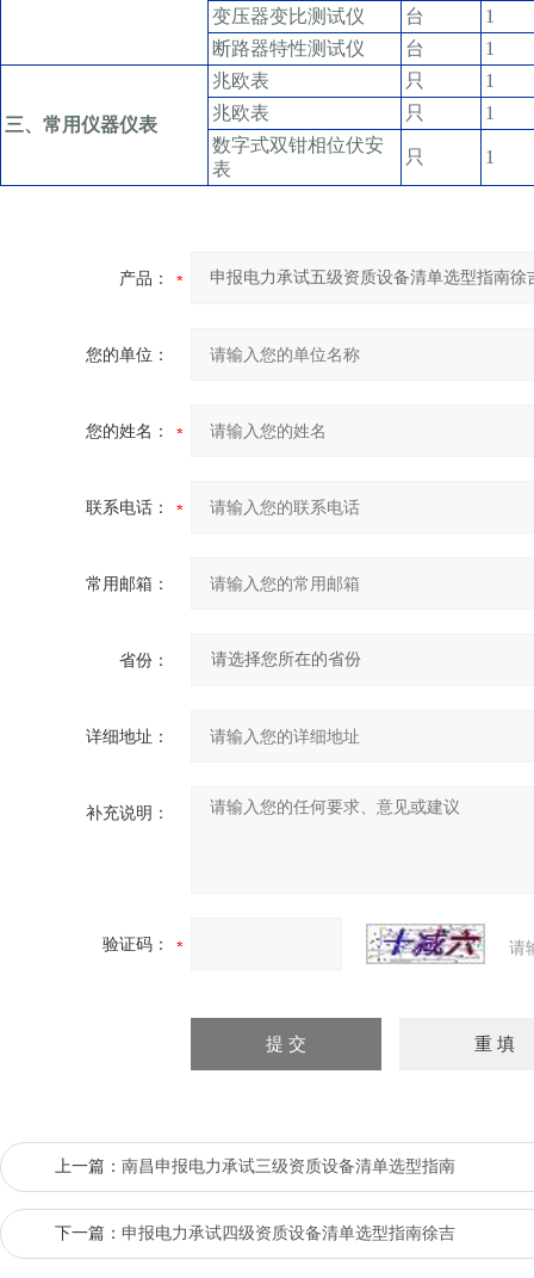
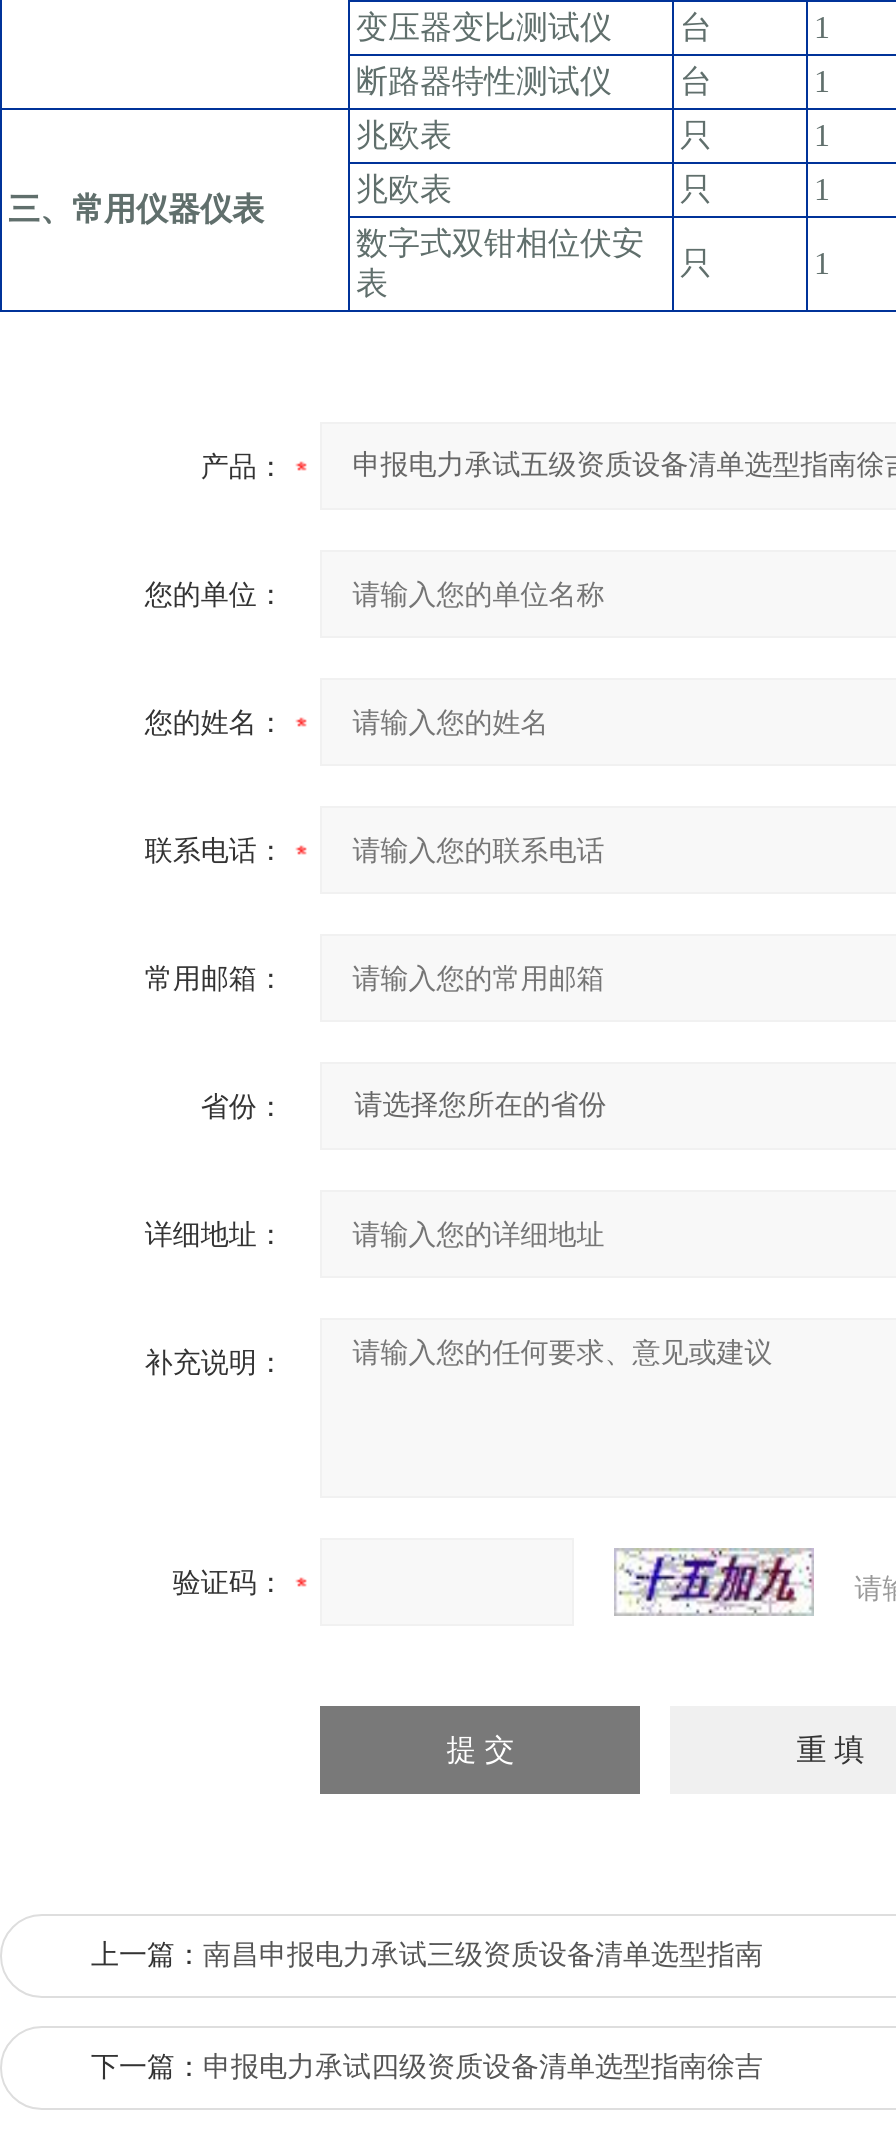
[366,924,485,963] [image] -> [616,1548,814,1614] [image]

